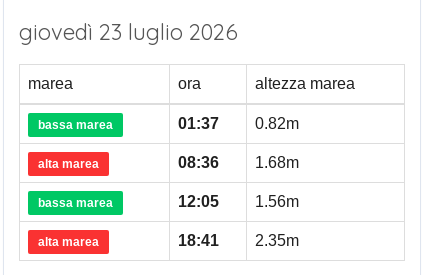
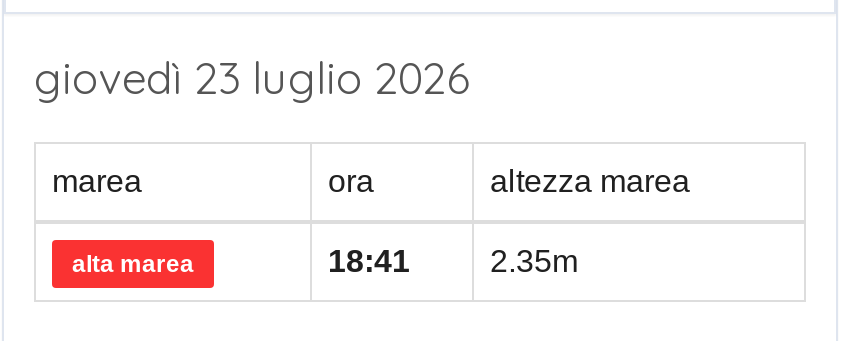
[38,115,299,210] bassa marea | 01:37 | 0.82m | alta marea | 08:36 | 1.68m | bassa marea | 12:05 | 1.56m -> none

